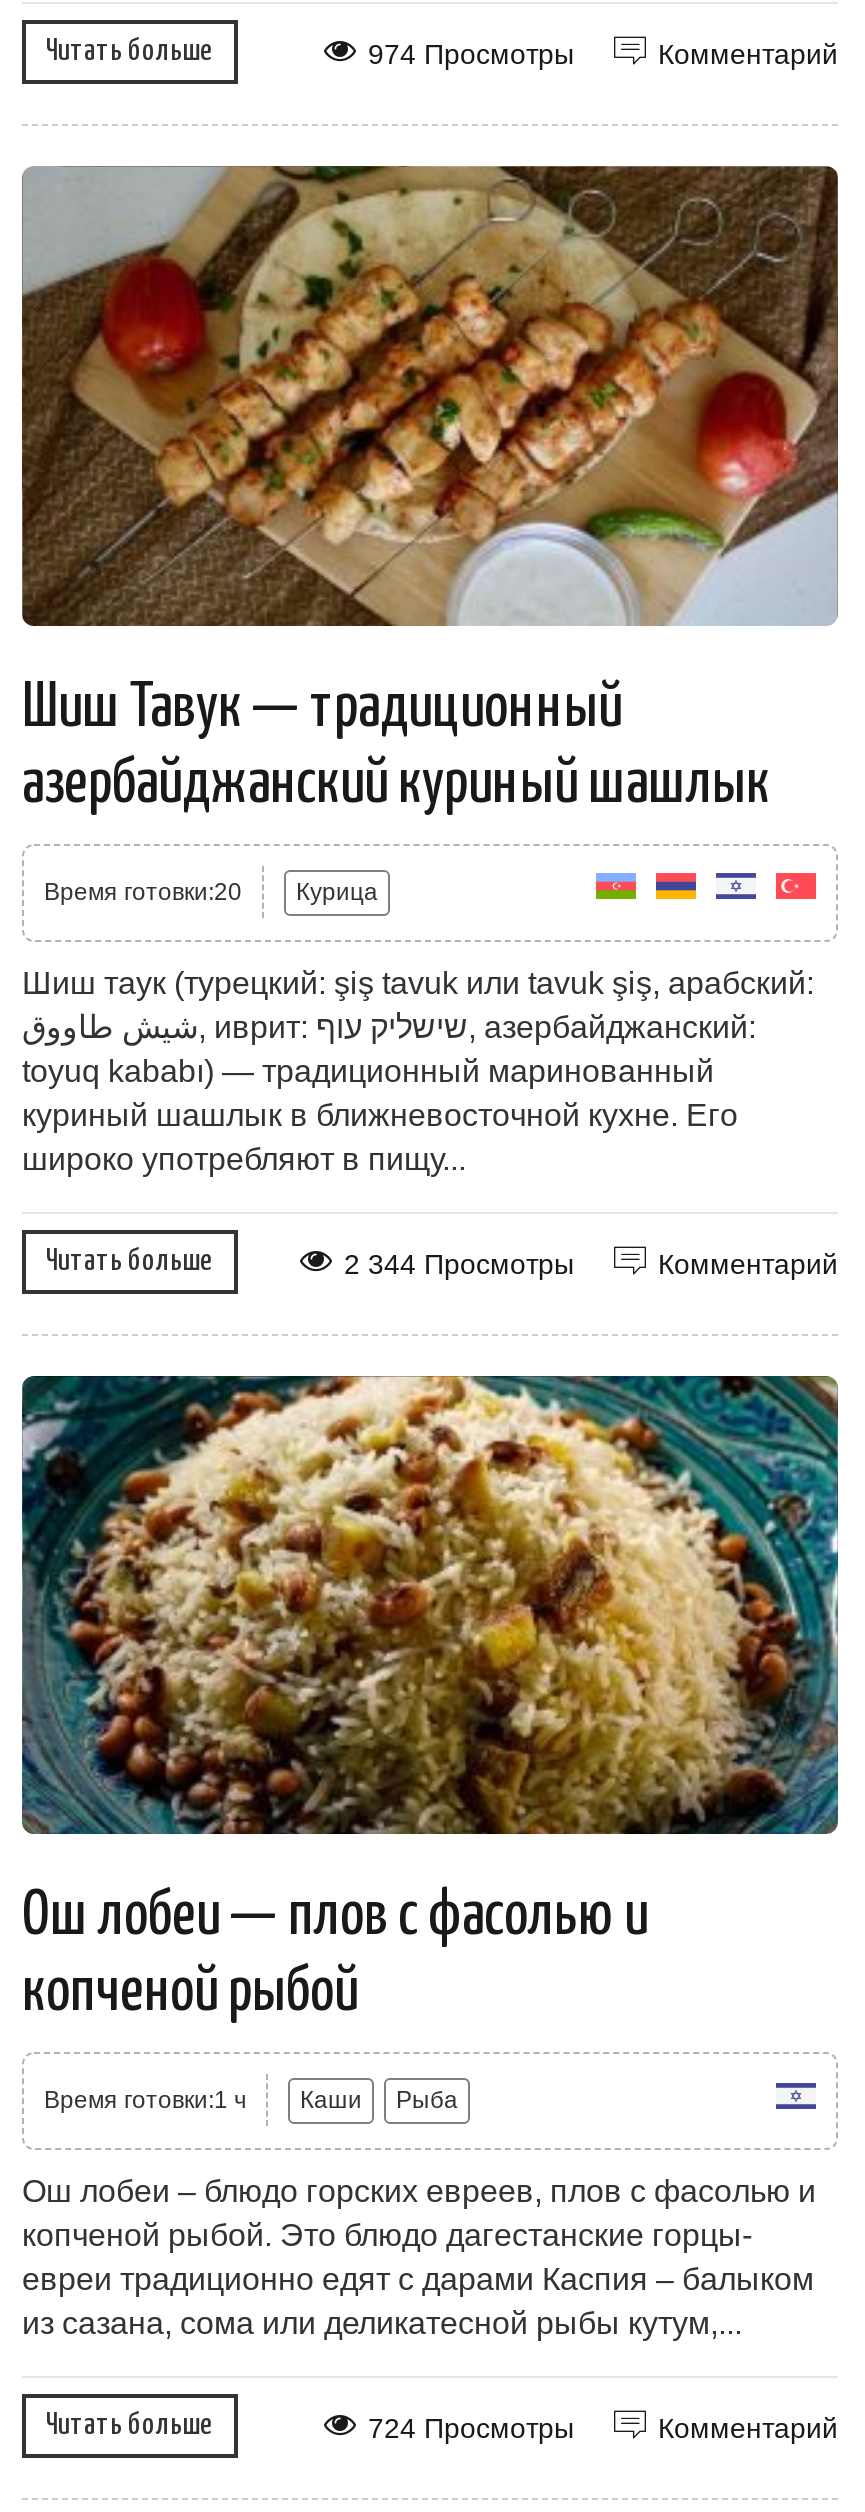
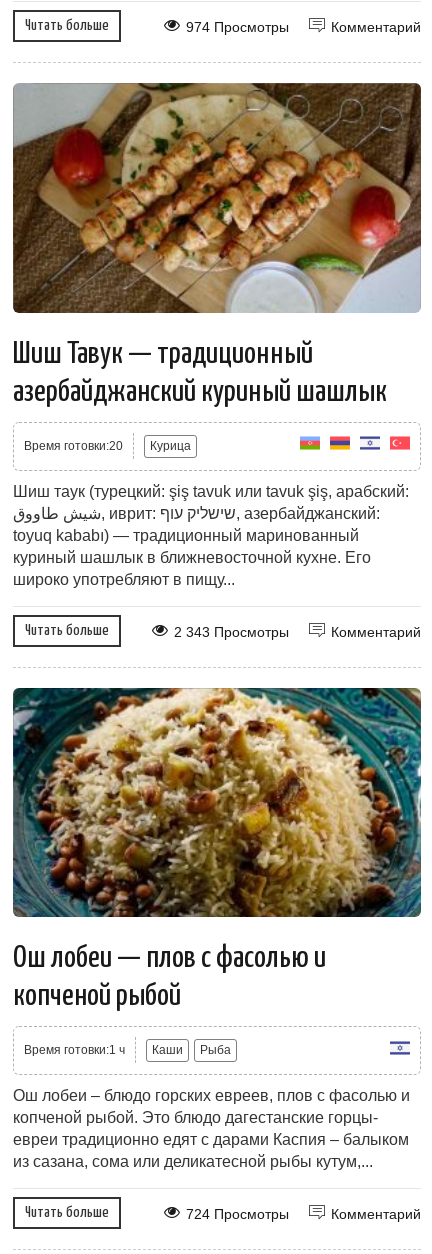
[344,1247,574,1279] 2 344 Просмотры -> [174,624,289,640] 2 343 Просмотры

